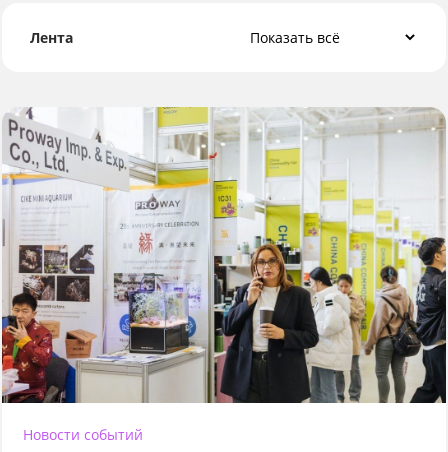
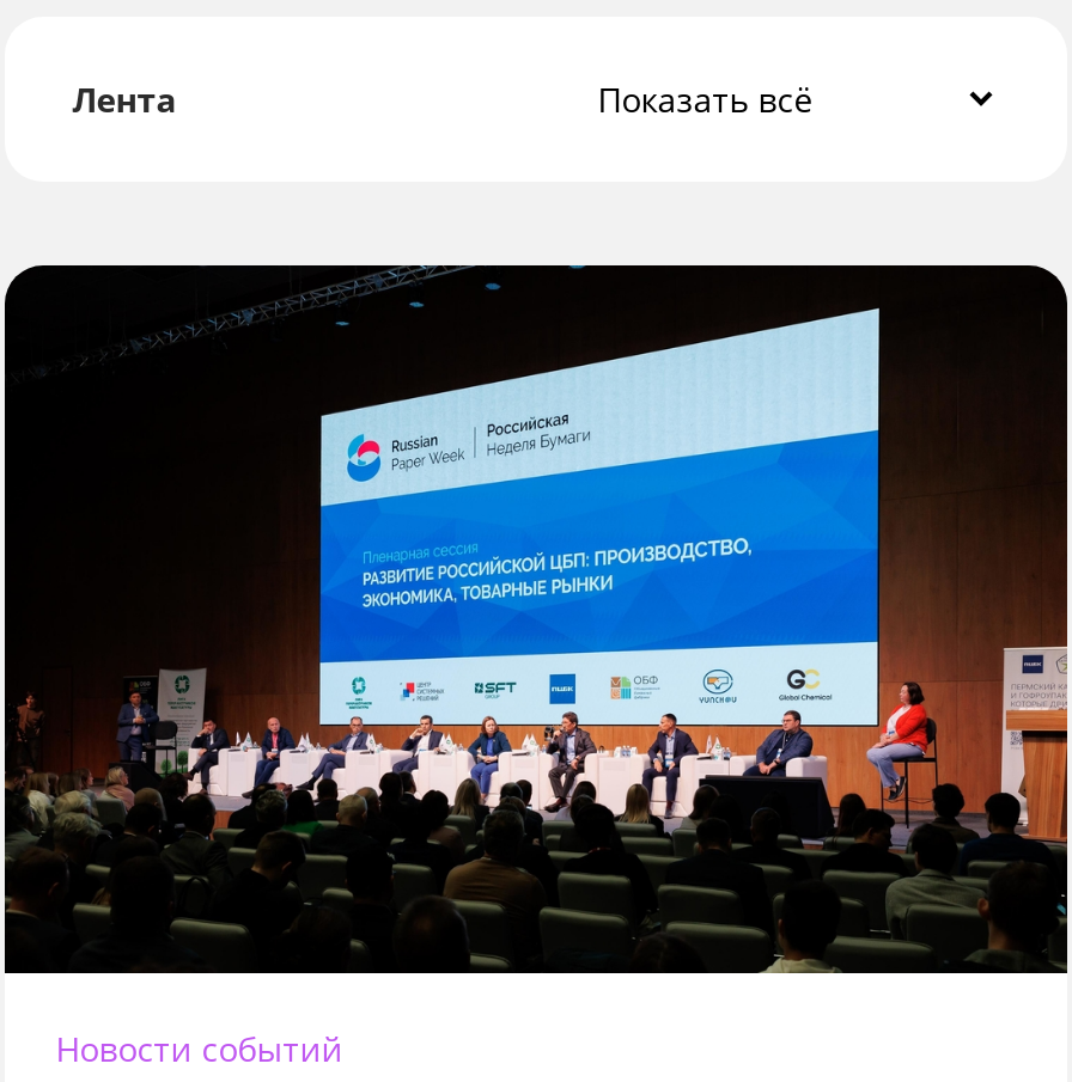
[3,106,445,404] [image] -> [7,263,1065,976] [image]

